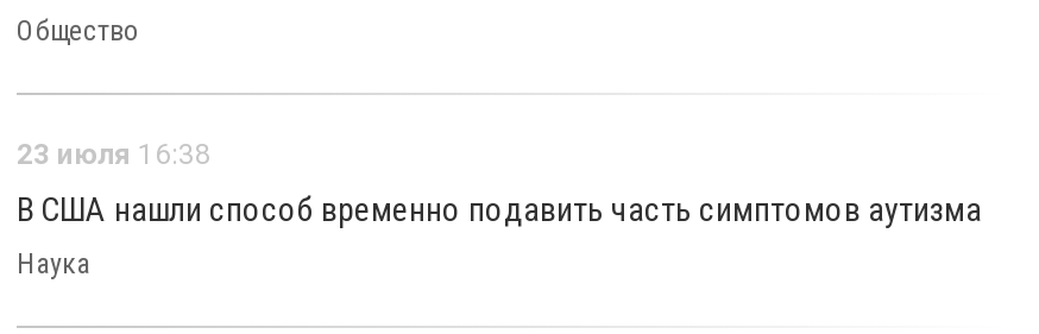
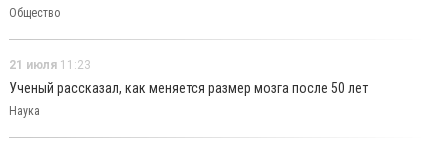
[17,138,212,171] 23 июля 16:38 -> [9,58,91,72] 21 июля 11:23
[17,190,982,228] В США нашли способ временно подавить часть симптомов аутизма -> [9,80,368,96] Ученый рассказал, как меняется размер мозга после 50 лет

